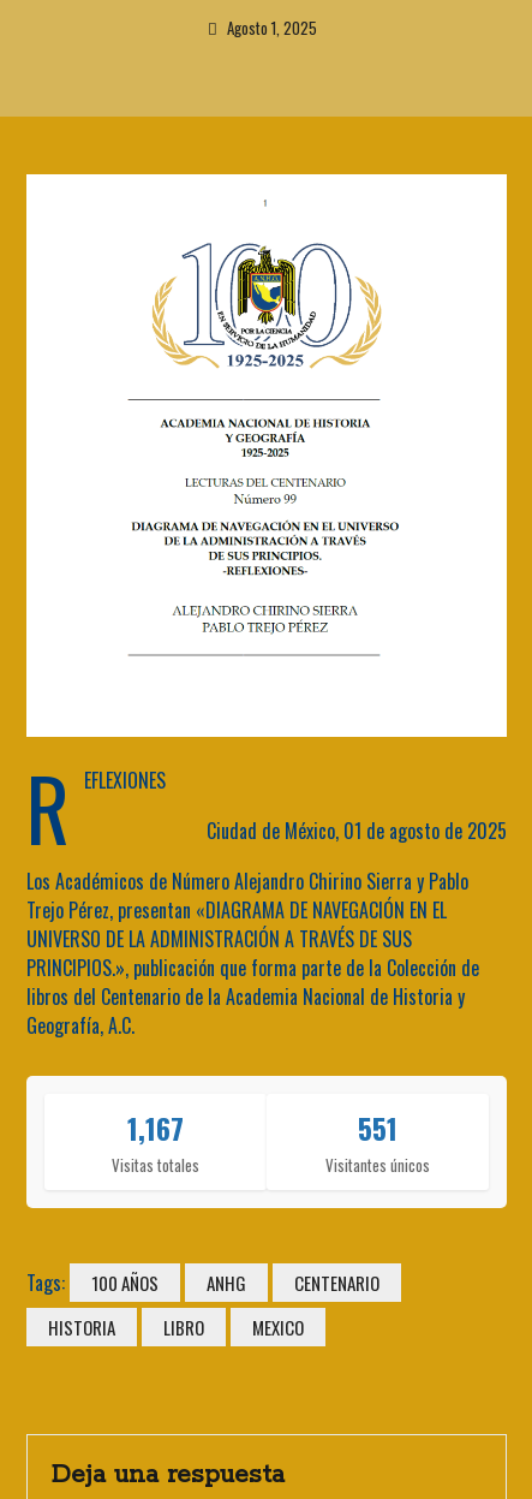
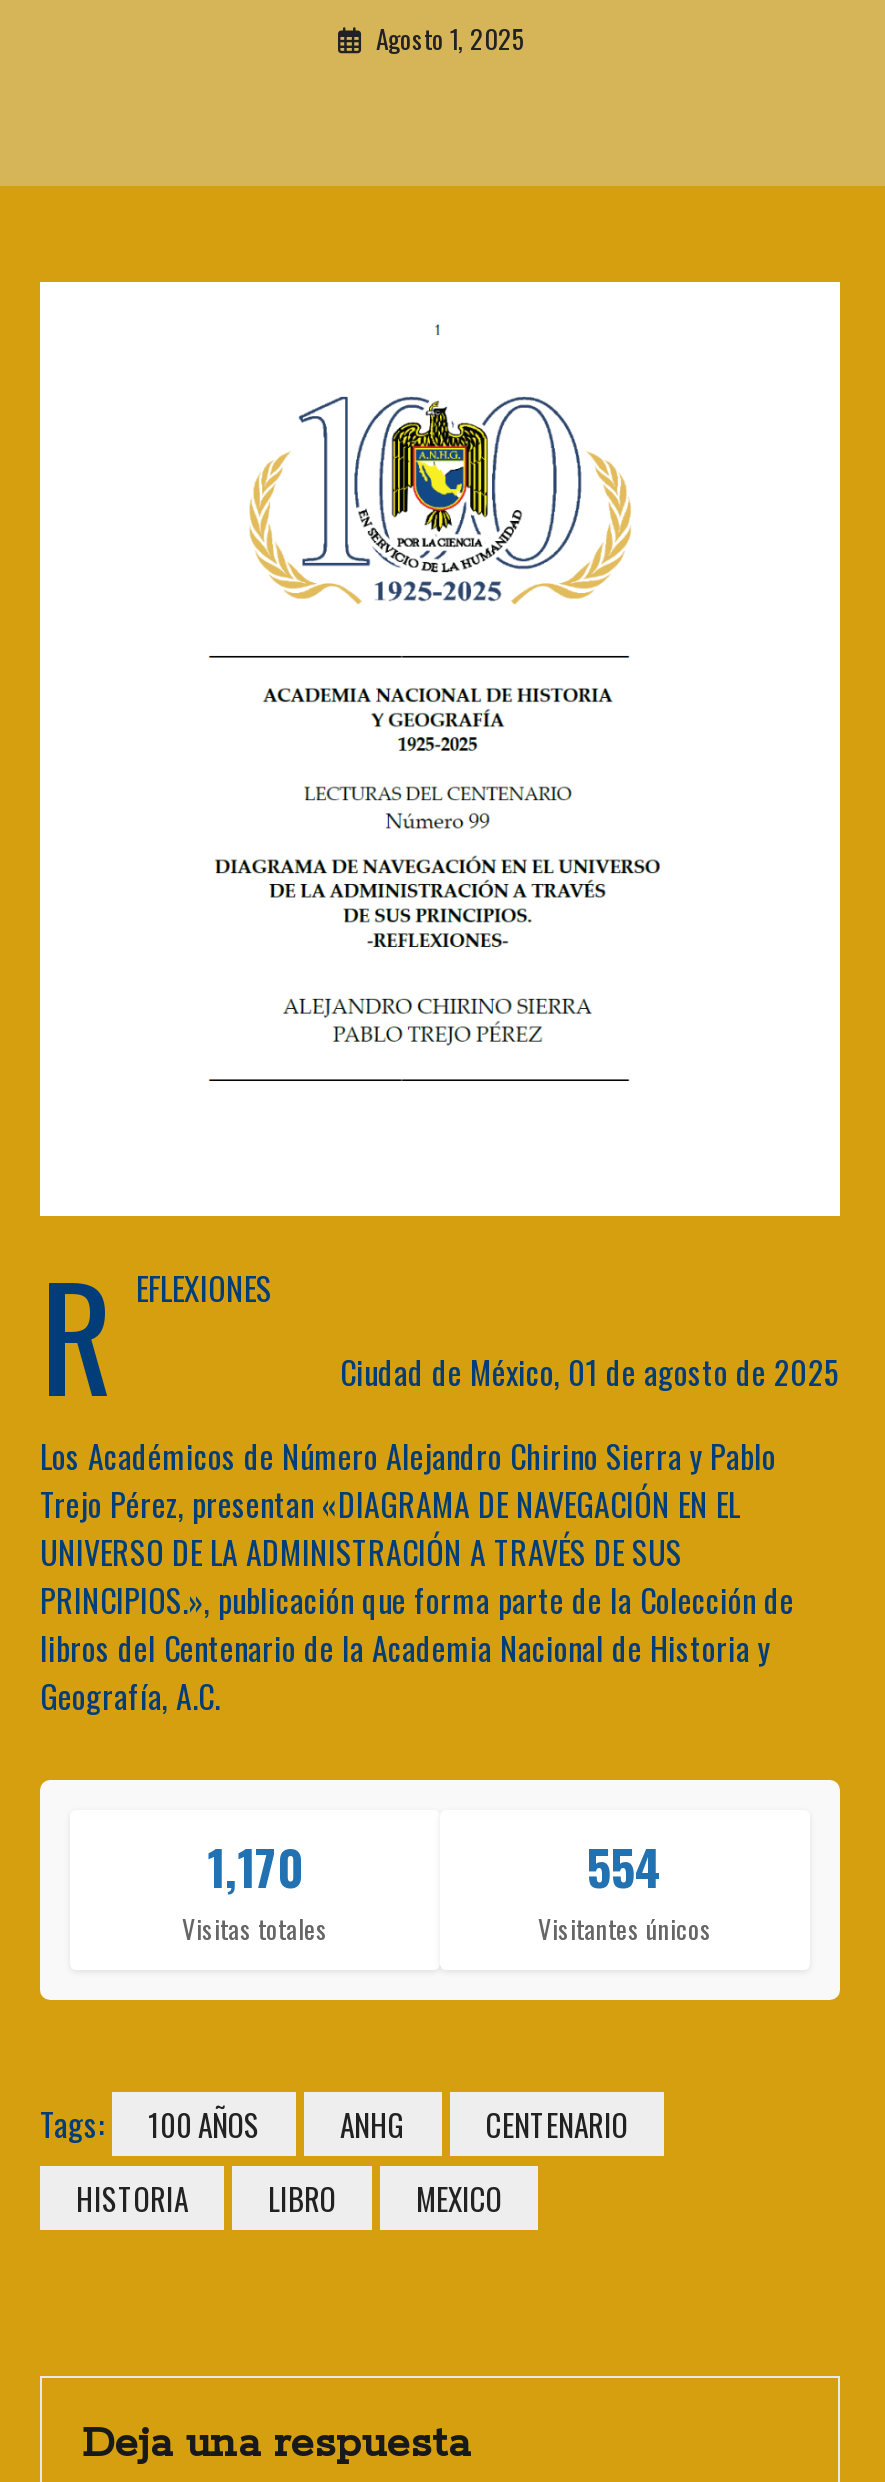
[127,1105,184,1149] 1,167 -> [207,1831,303,1903] 1,170
[358,1105,397,1149] 551 -> [587,1831,663,1903] 554

